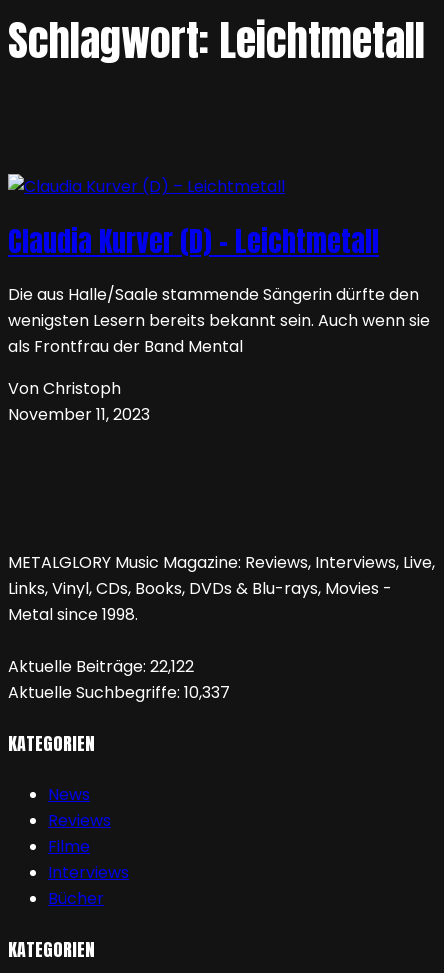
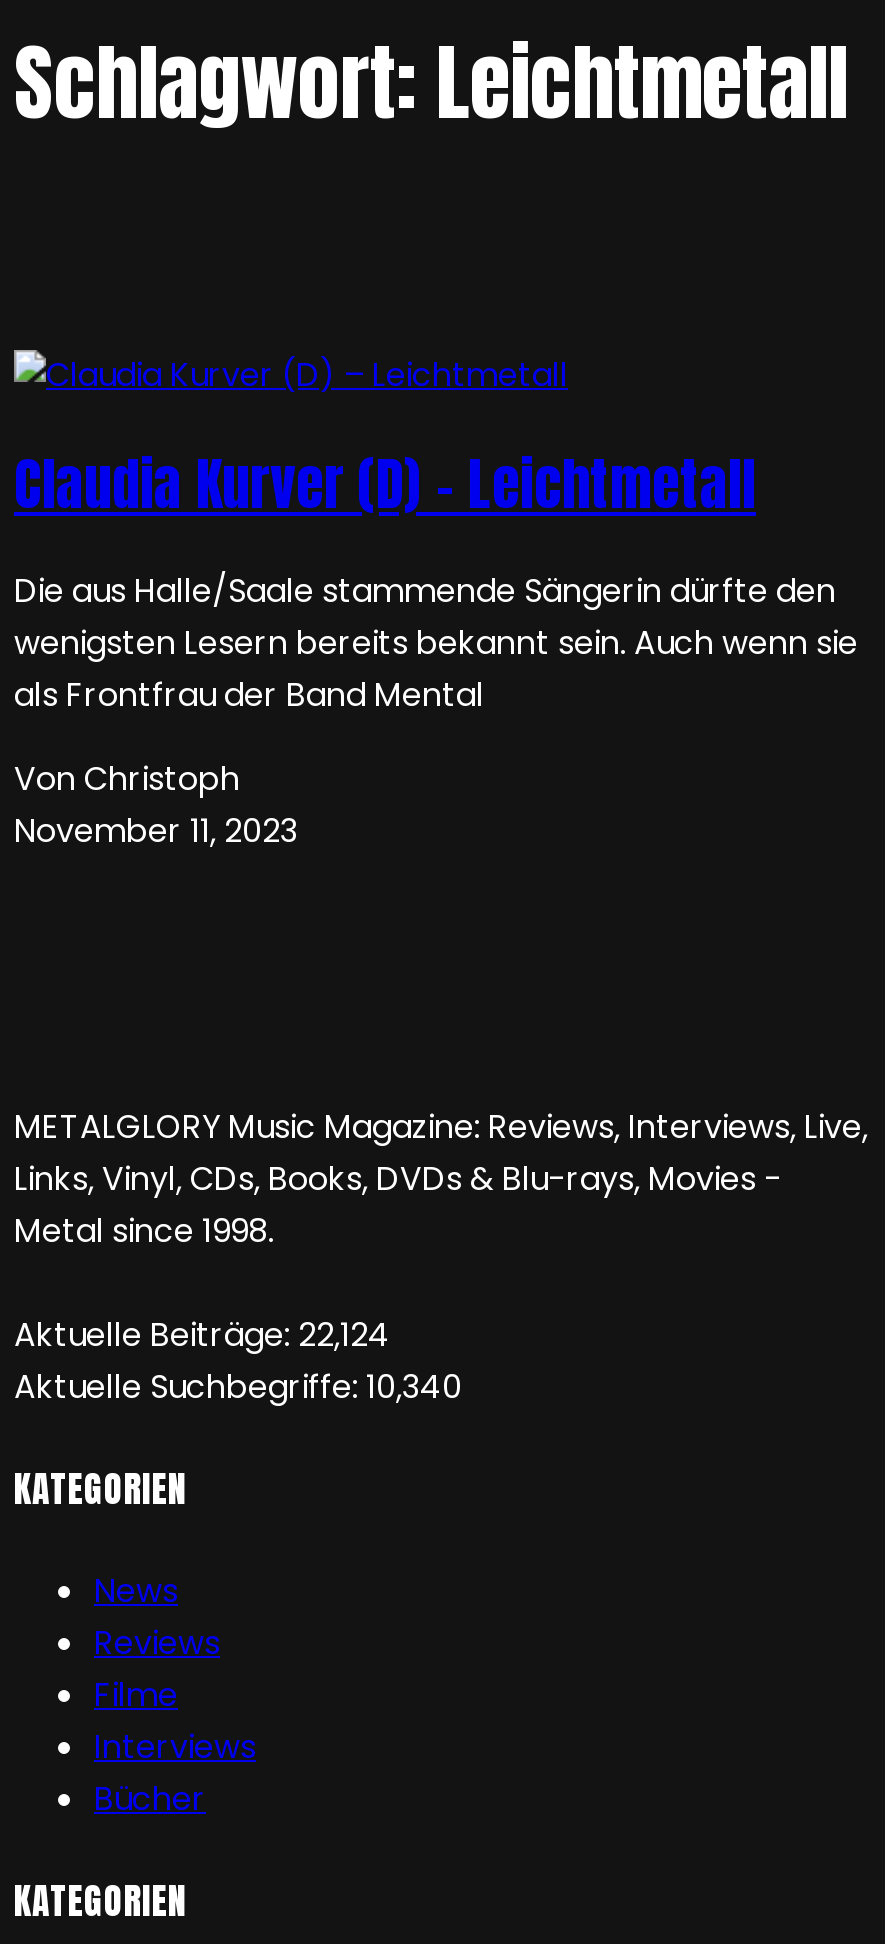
[8,655,194,678] Aktuelle Beiträge: 22,122 -> [14,1313,390,1359] Aktuelle Beiträge: 22,124
[8,681,230,704] Aktuelle Suchbegriffe: 10,337 -> [14,1365,462,1411] Aktuelle Suchbegriffe: 10,340

